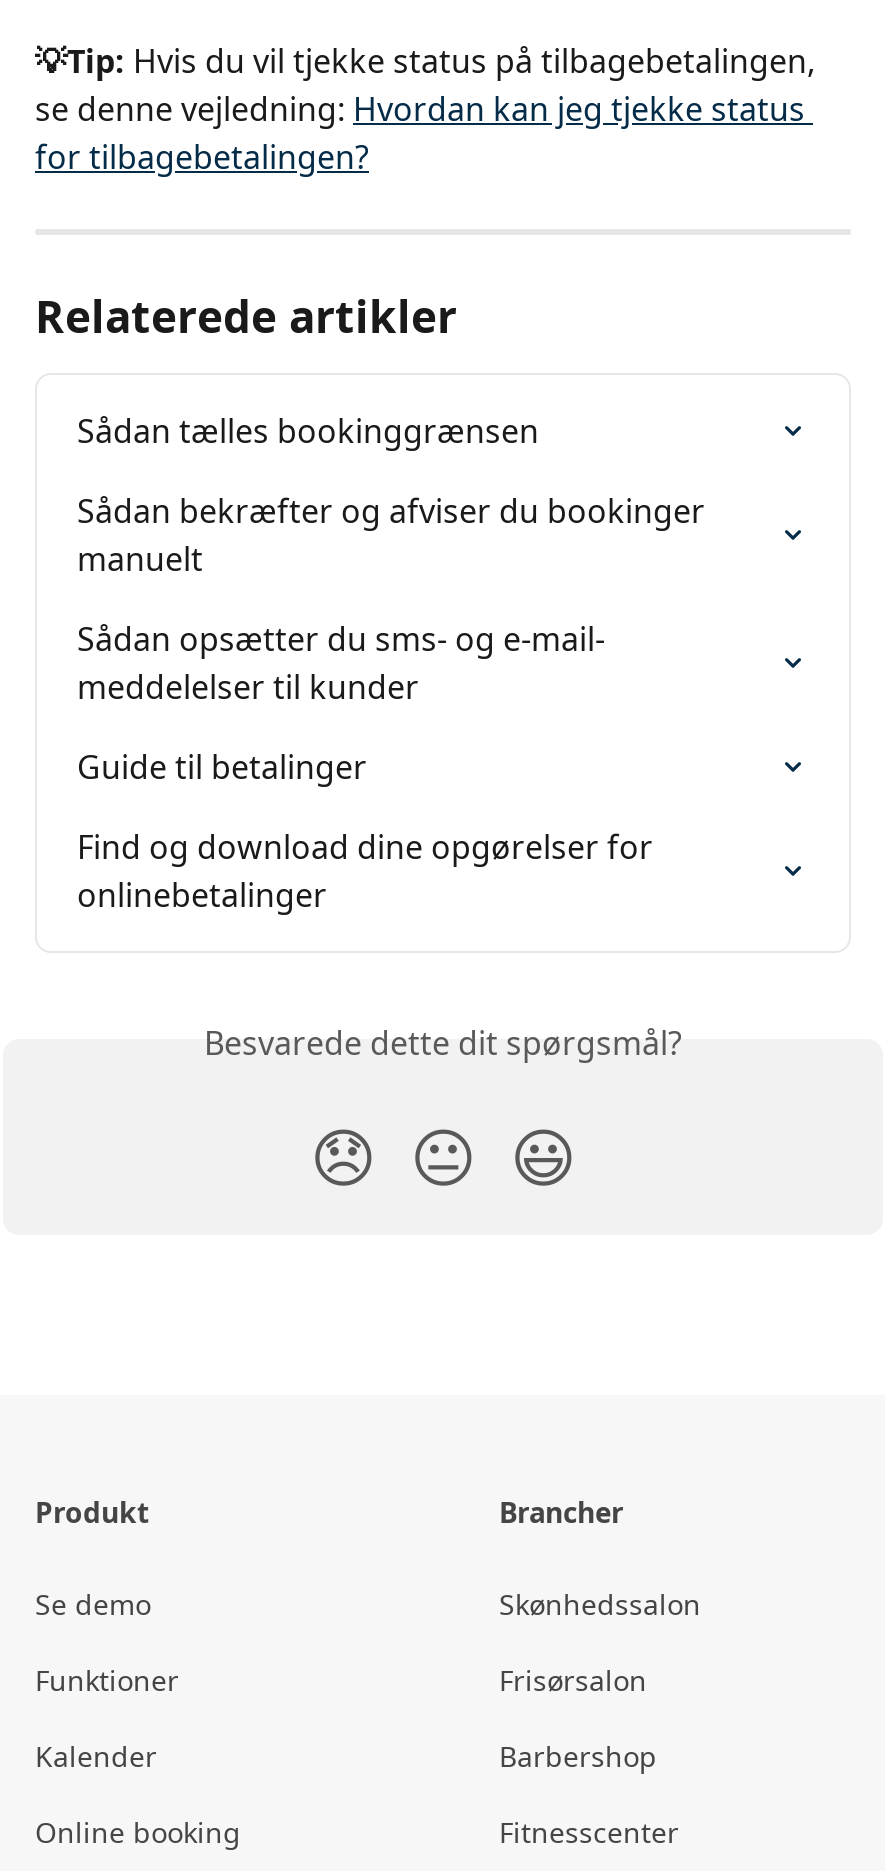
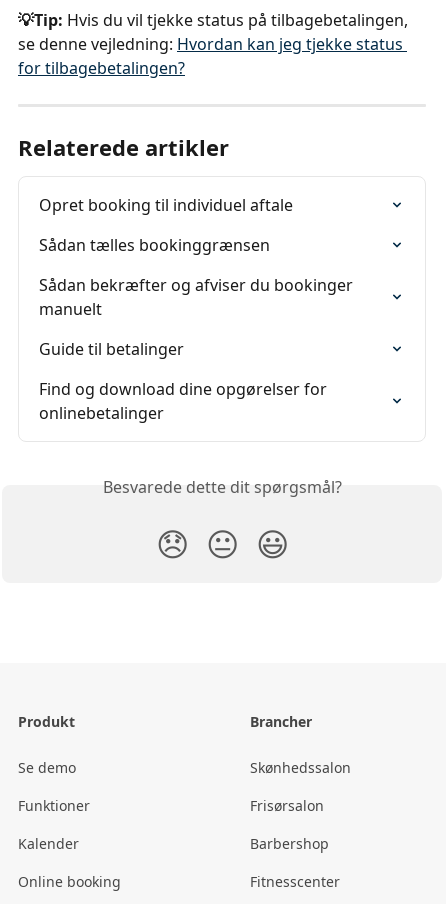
none -> [39,194,293,216] Opret booking til individuel aftale
moved [77,409,713,581] -> [39,234,357,320]: Sådan tælles bookinggrænsen | Sådan bekræfter og afviser du bookinger | manuelt
[77,617,605,709] Sådan opsætter du sms- og e-mail- | meddelelser til kunder -> none

